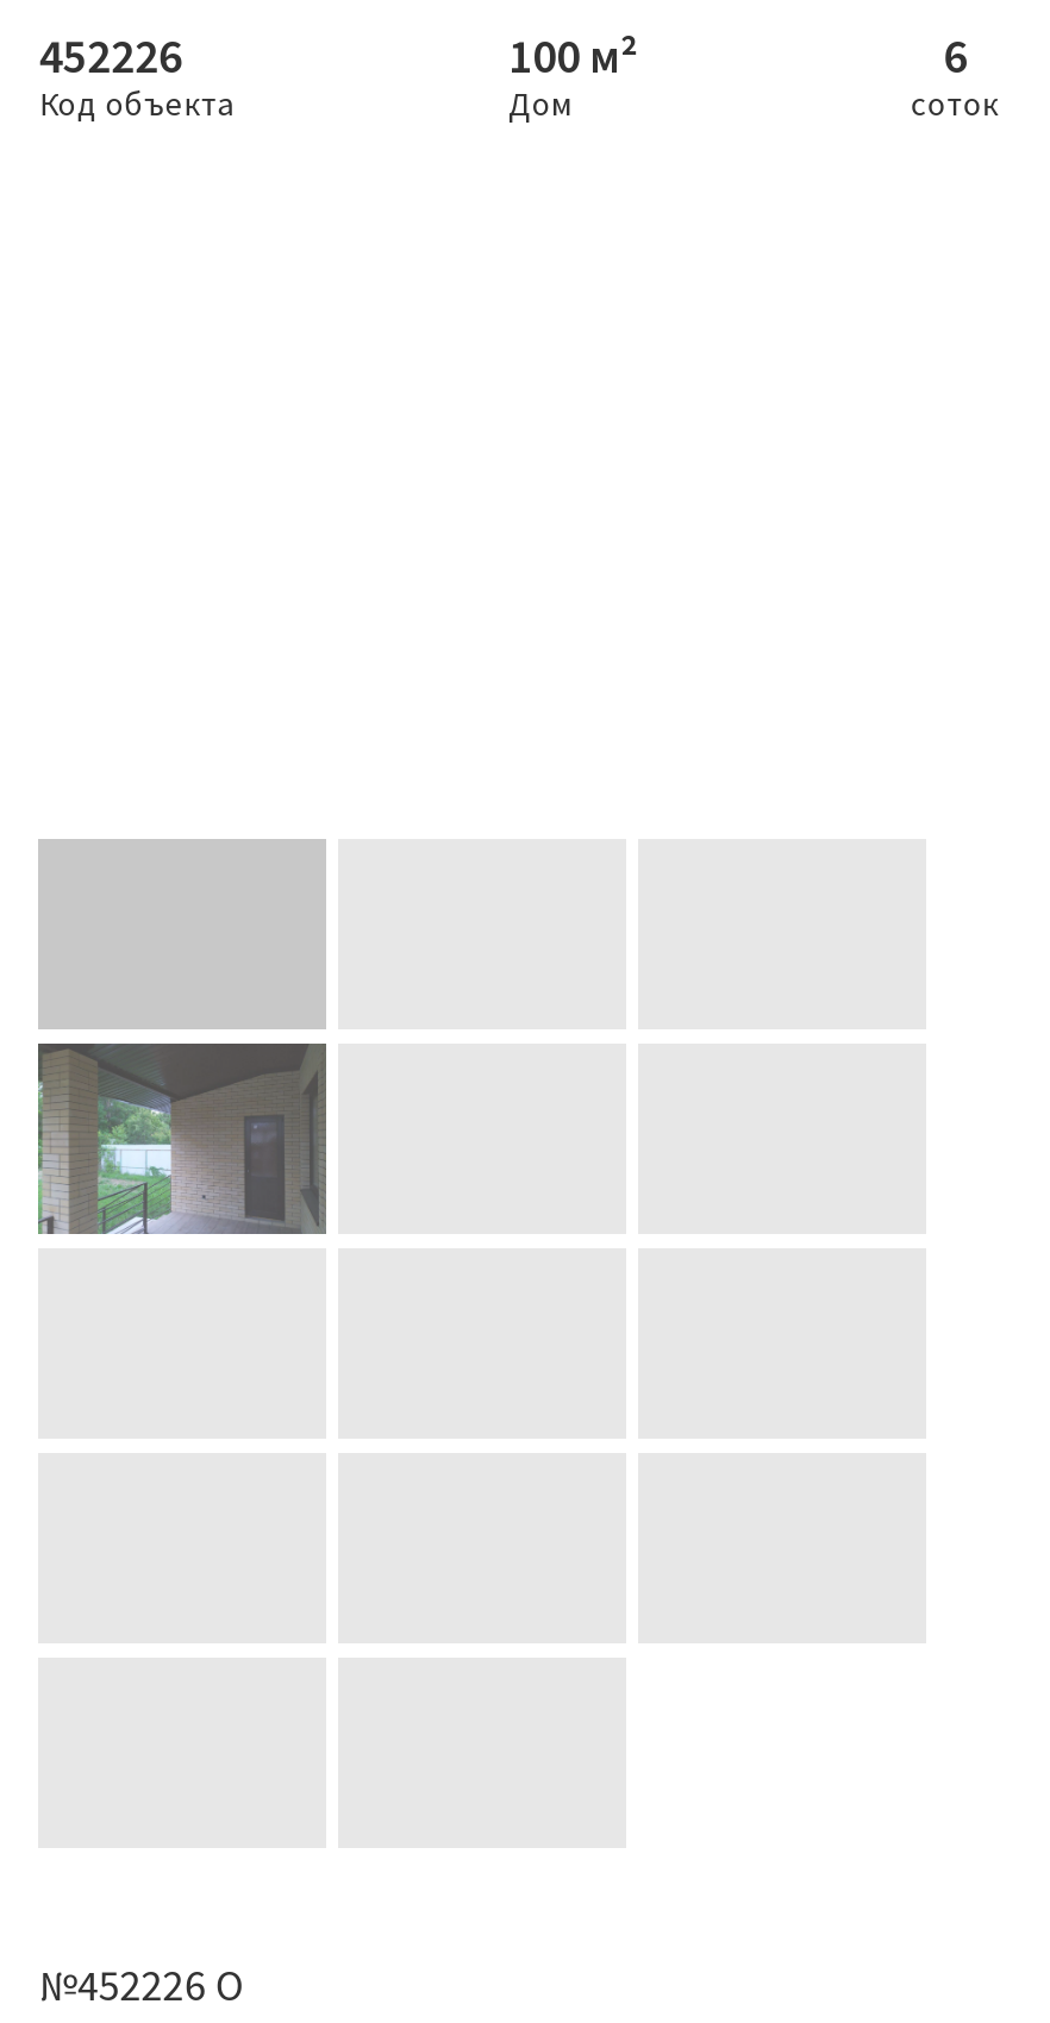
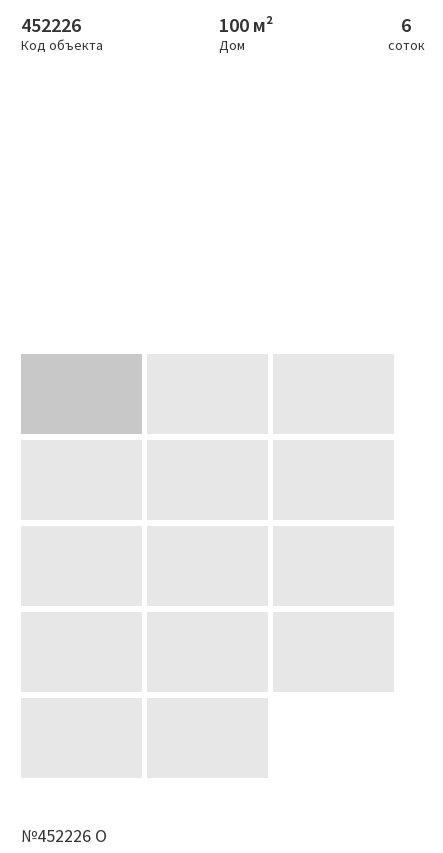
[36,1041,329,1236] [image] -> none

